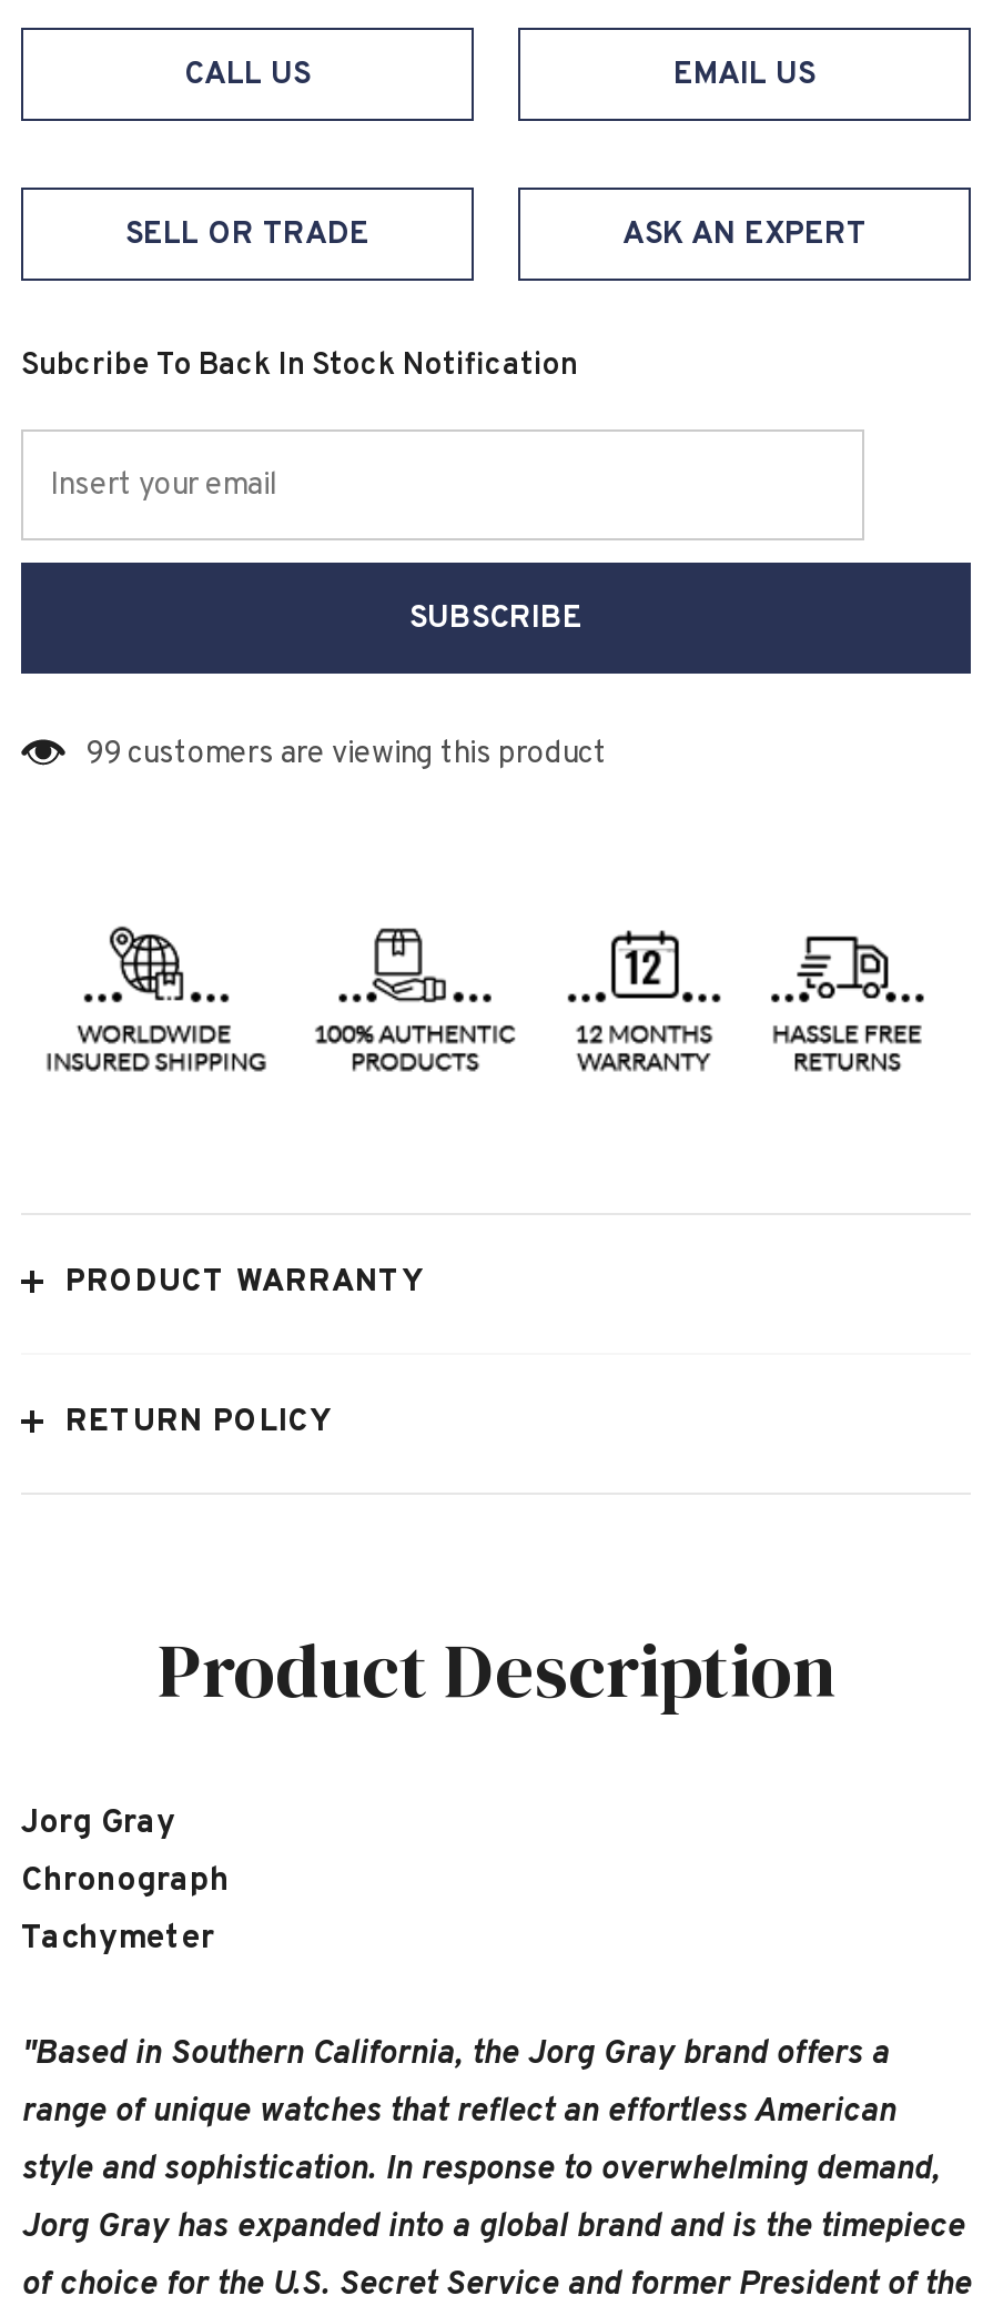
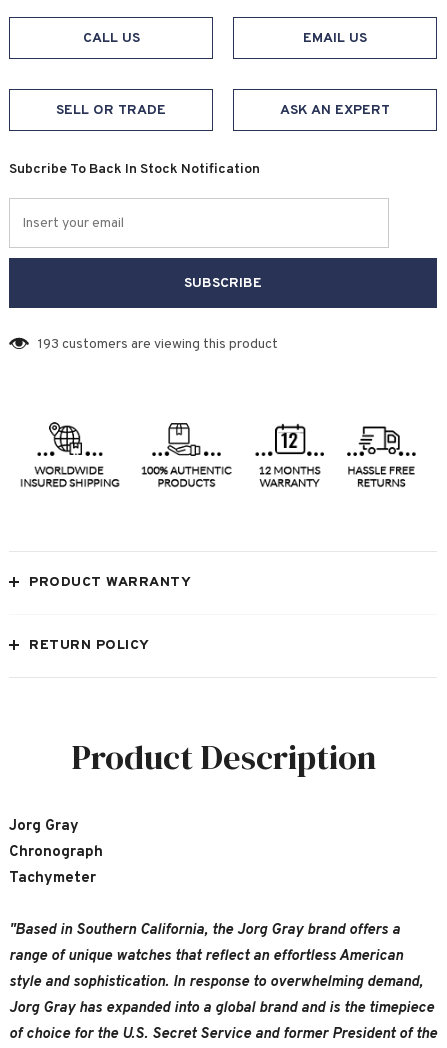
[85,736,607,773] 99 customers are viewing this product -> [38,336,278,353] 193 customers are viewing this product

